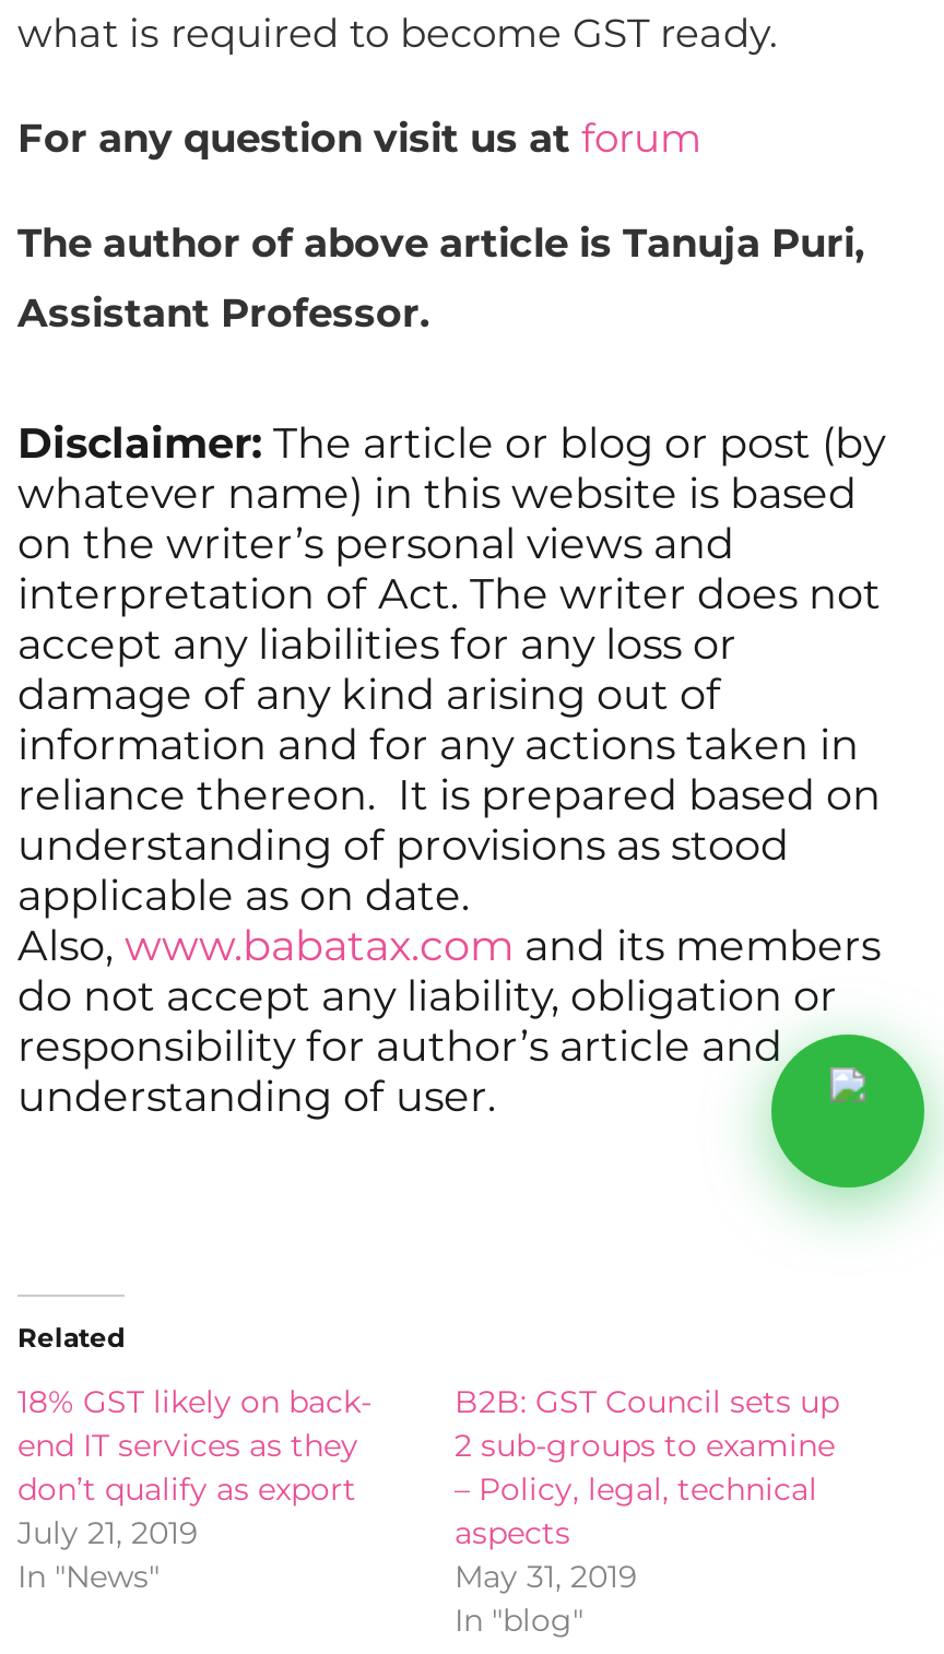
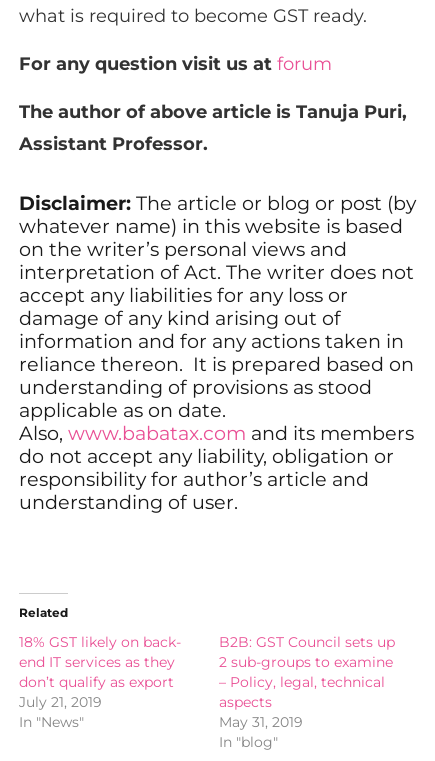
[750,1028,937,1225] [image] -> none

